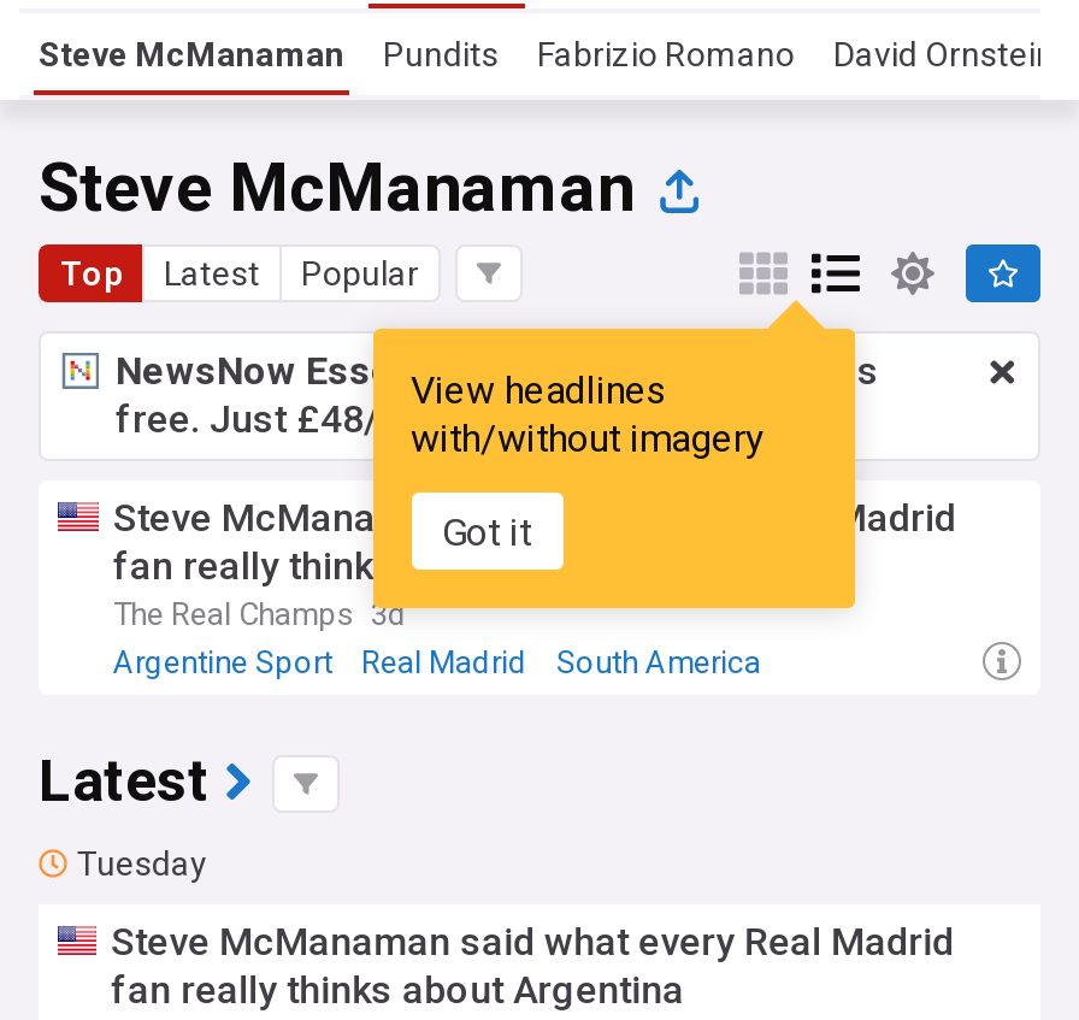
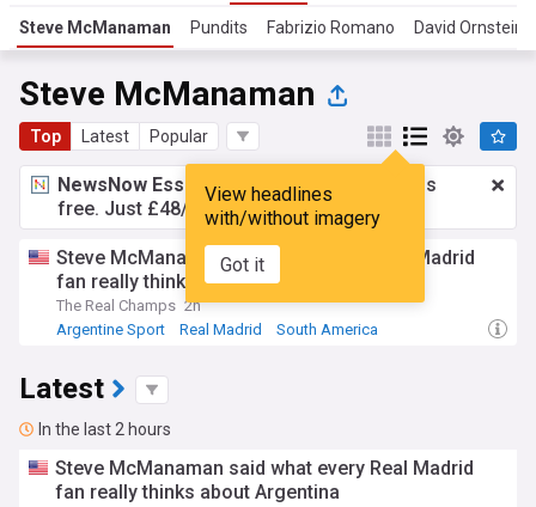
[113,596,407,632] The Real Champs 3d -> [56,297,201,314] The Real Champs 2h
[77,844,207,883] Tuesday -> [38,420,171,439] In the last 2 hours

